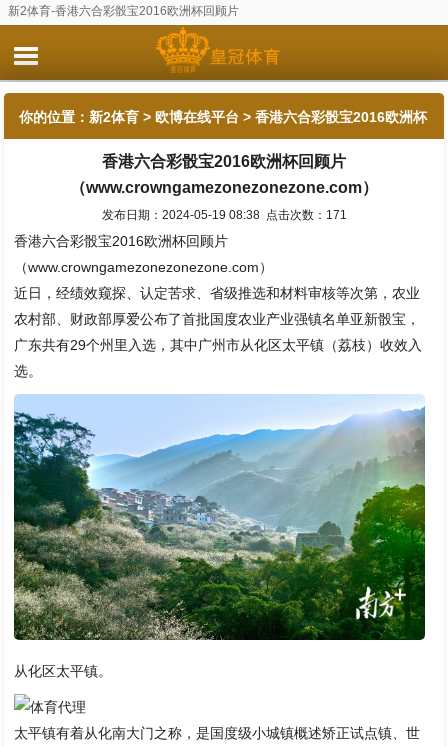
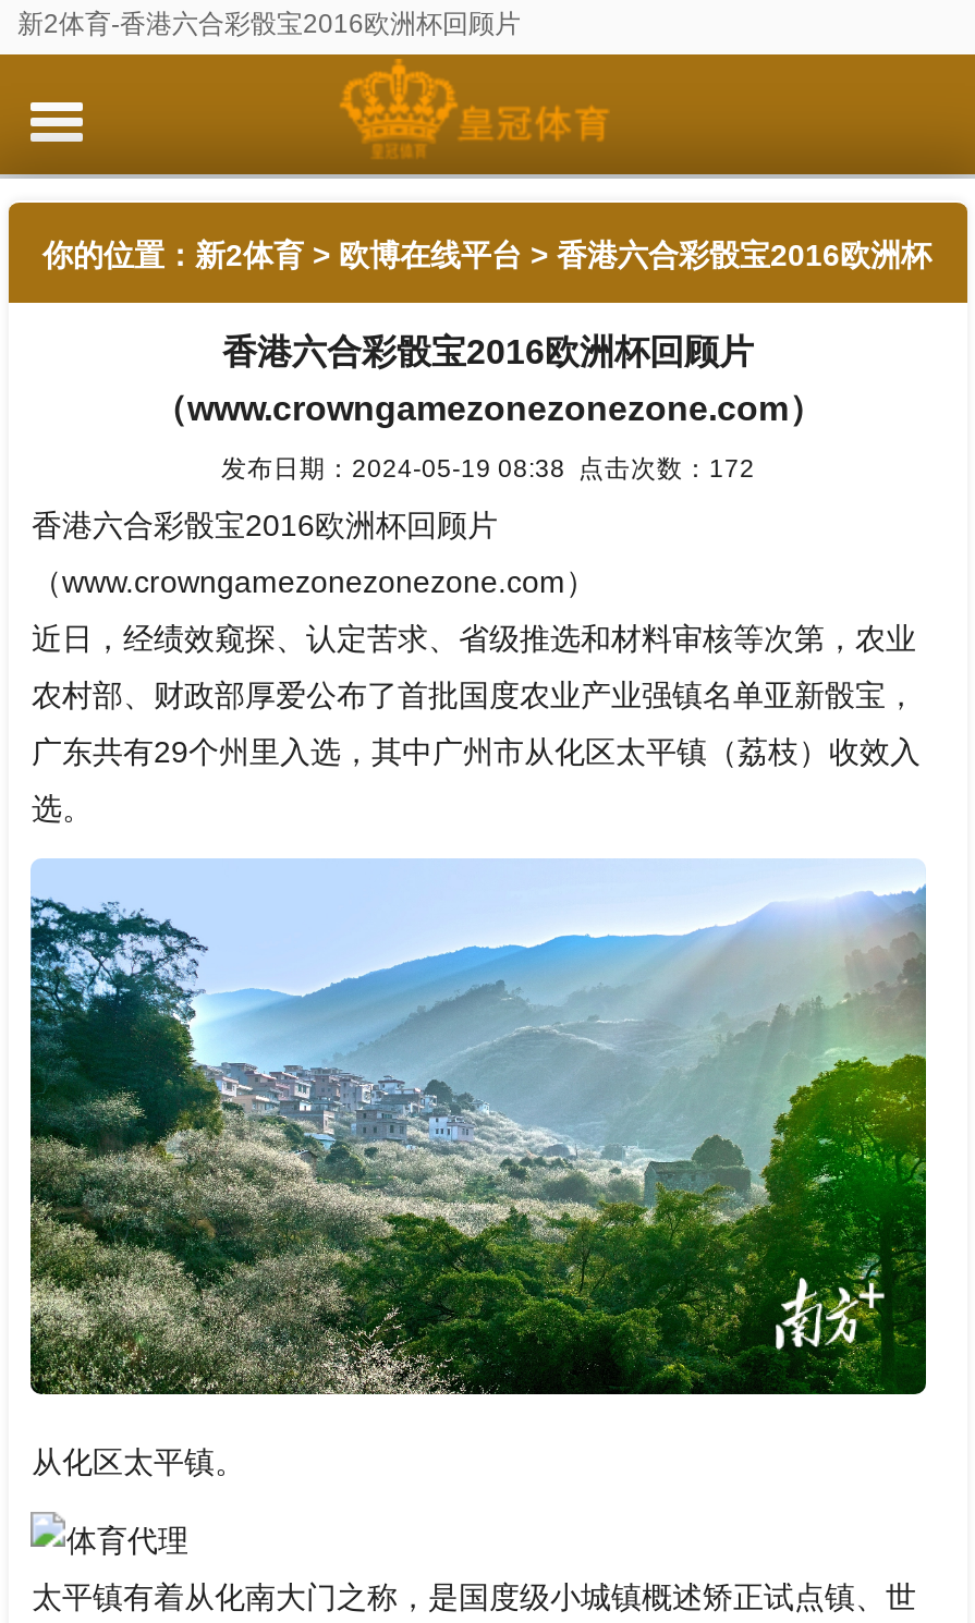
[101,208,346,221] 发布日期：2024-05-19 08:38 点击次数：171 -> [221,453,755,481] 发布日期：2024-05-19 08:38 点击次数：172

